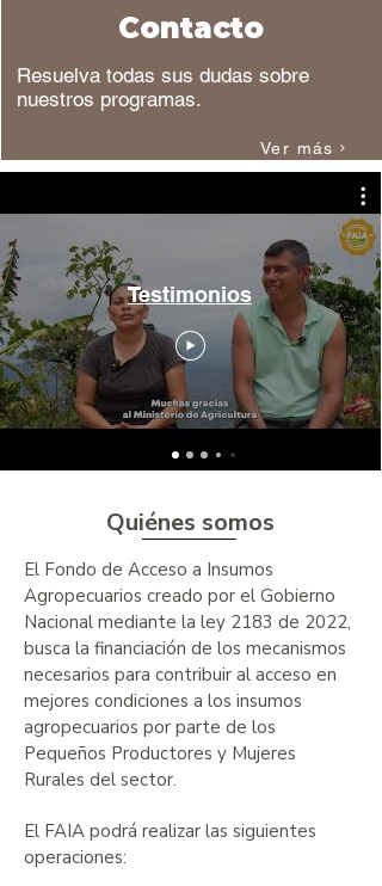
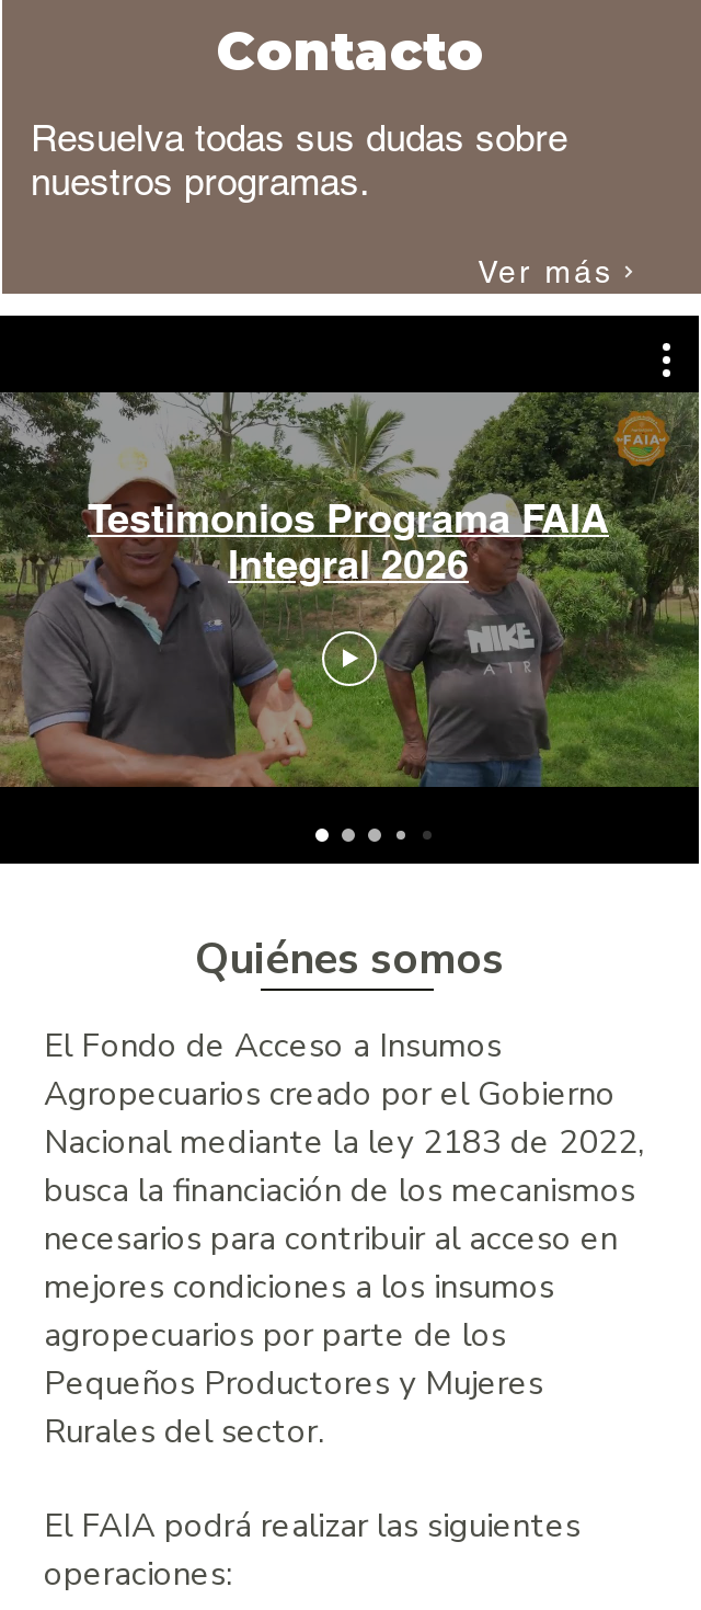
[4,214,378,429] [image] | Testimonios -> [7,392,694,787] [image] | Testimonios Programa FAIA | Integral 2026

